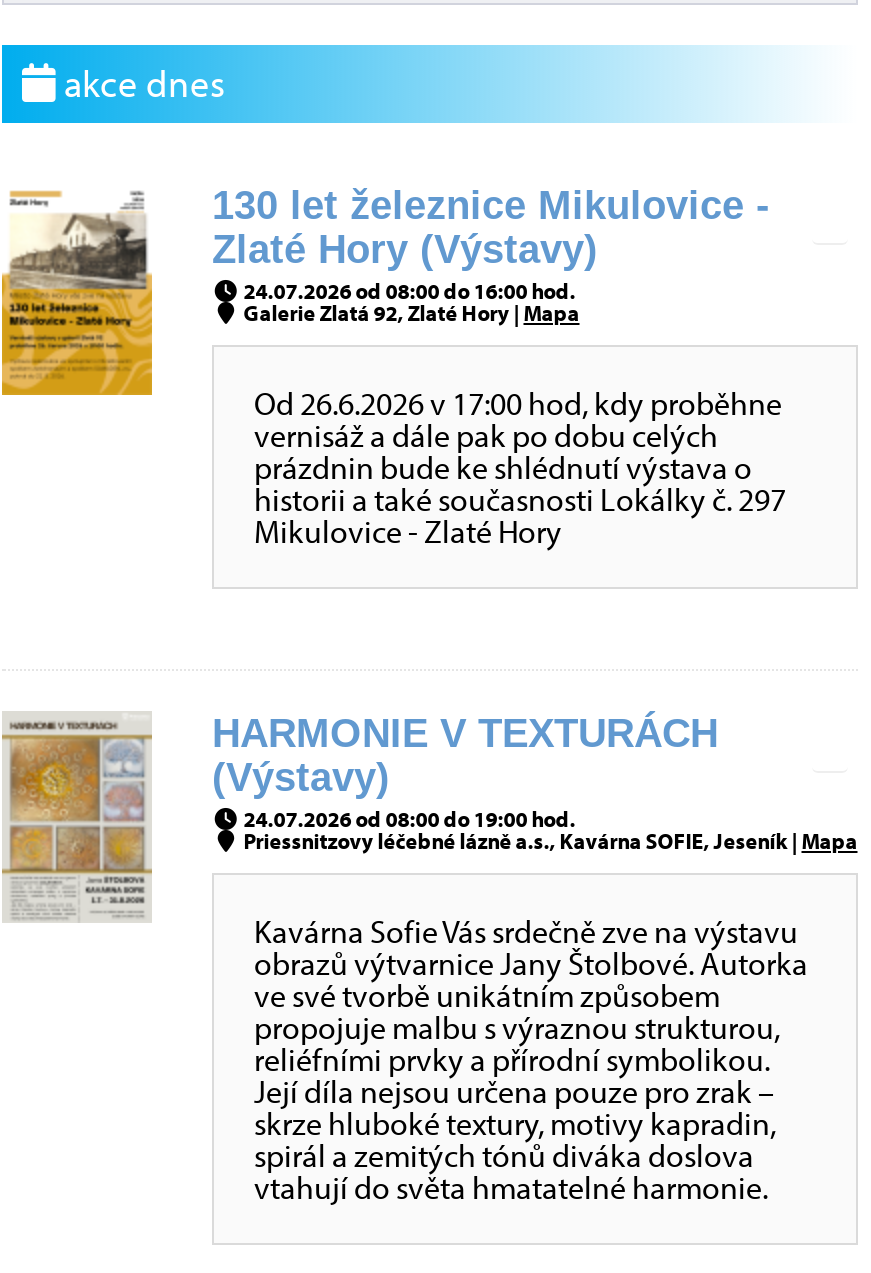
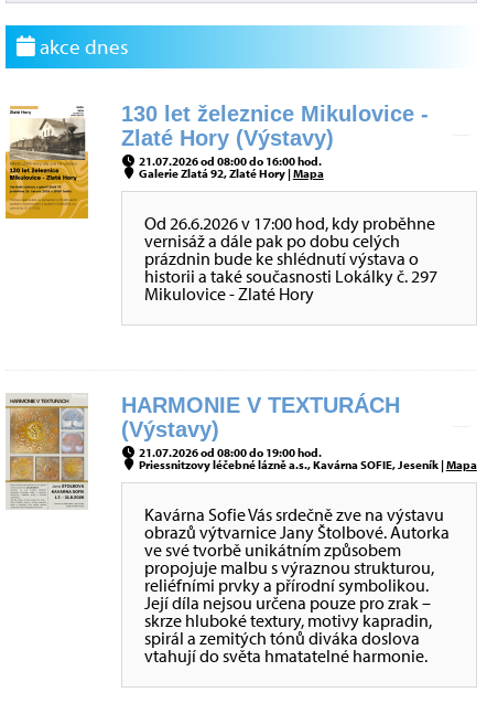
[240,277,576,305] 24.07.2026 od 08:00 do 16:00 hod. -> [136,153,322,169] 21.07.2026 od 08:00 do 16:00 hod.
[240,805,576,833] 24.07.2026 od 08:00 do 19:00 hod. -> [136,445,322,460] 21.07.2026 od 08:00 do 19:00 hod.

